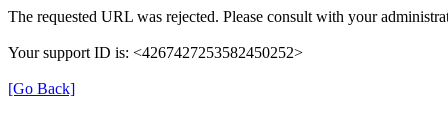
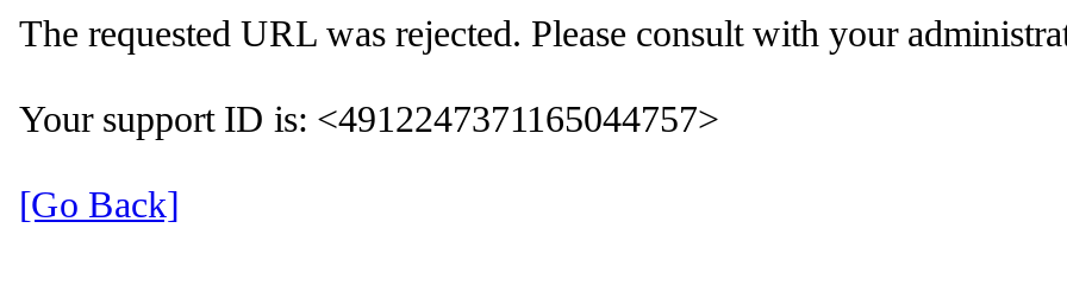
[8,44,303,61] Your support ID is: <4267427253582450252> -> [19,99,719,139] Your support ID is: <4912247371165044757>

